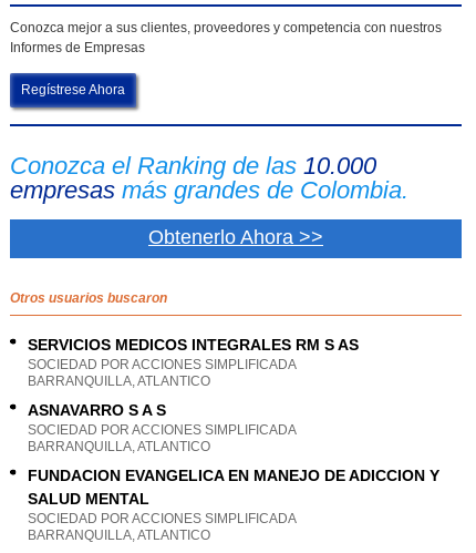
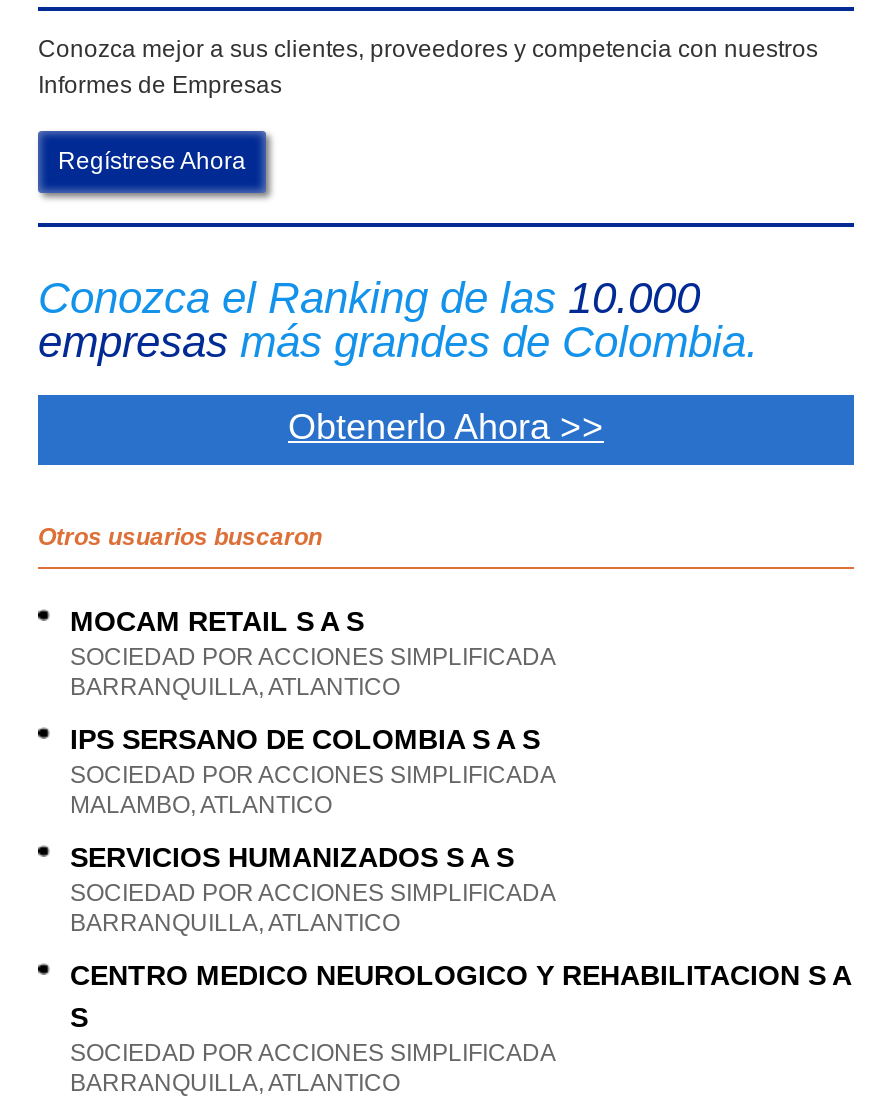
[28,336,359,354] SERVICIOS MEDICOS INTEGRALES RM S AS -> [70,605,364,637] MOCAM RETAIL S A S
[28,401,166,419] ASNAVARRO S A S -> [70,723,556,873] IPS SERSANO DE COLOMBIA S A S | SOCIEDAD POR ACCIONES SIMPLIFICADA | MALAMBO, ATLANTICO | SERVICIOS HUMANIZADOS S A S
[28,467,439,508] FUNDACION EVANGELICA EN MANEJO DE ADICCION Y | SALUD MENTAL -> [70,959,850,1033] CENTRO MEDICO NEUROLOGICO Y REHABILITACION S A | S

